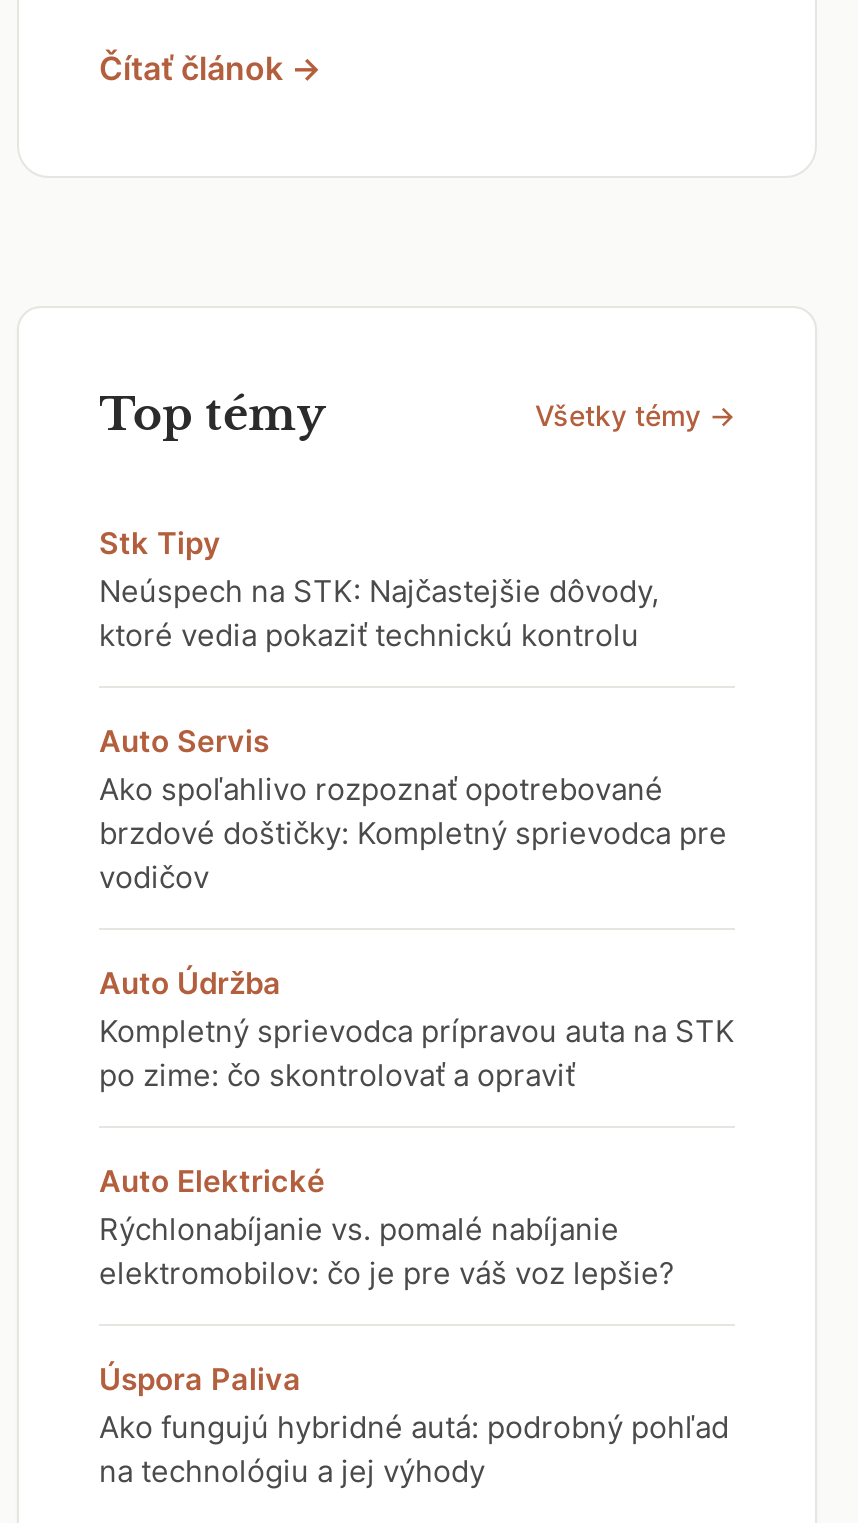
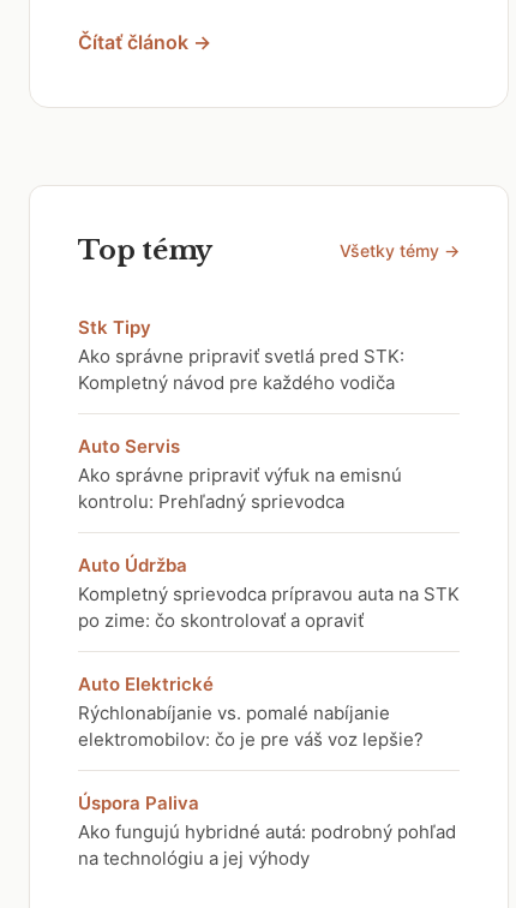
[99,572,659,654] Neúspech na STK: Najčastejšie dôvody, | ktoré vedia pokaziť technickú kontrolu -> [78,345,404,394] Ako správne pripraviť svetlá pred STK: | Kompletný návod pre každého vodiča
[99,770,727,896] Ako spoľahlivo rozpoznať opotrebované | brzdové doštičky: Kompletný sprievodca pre | vodičov -> [78,464,402,513] Ako správne pripraviť výfuk na emisnú | kontrolu: Prehľadný sprievodca

